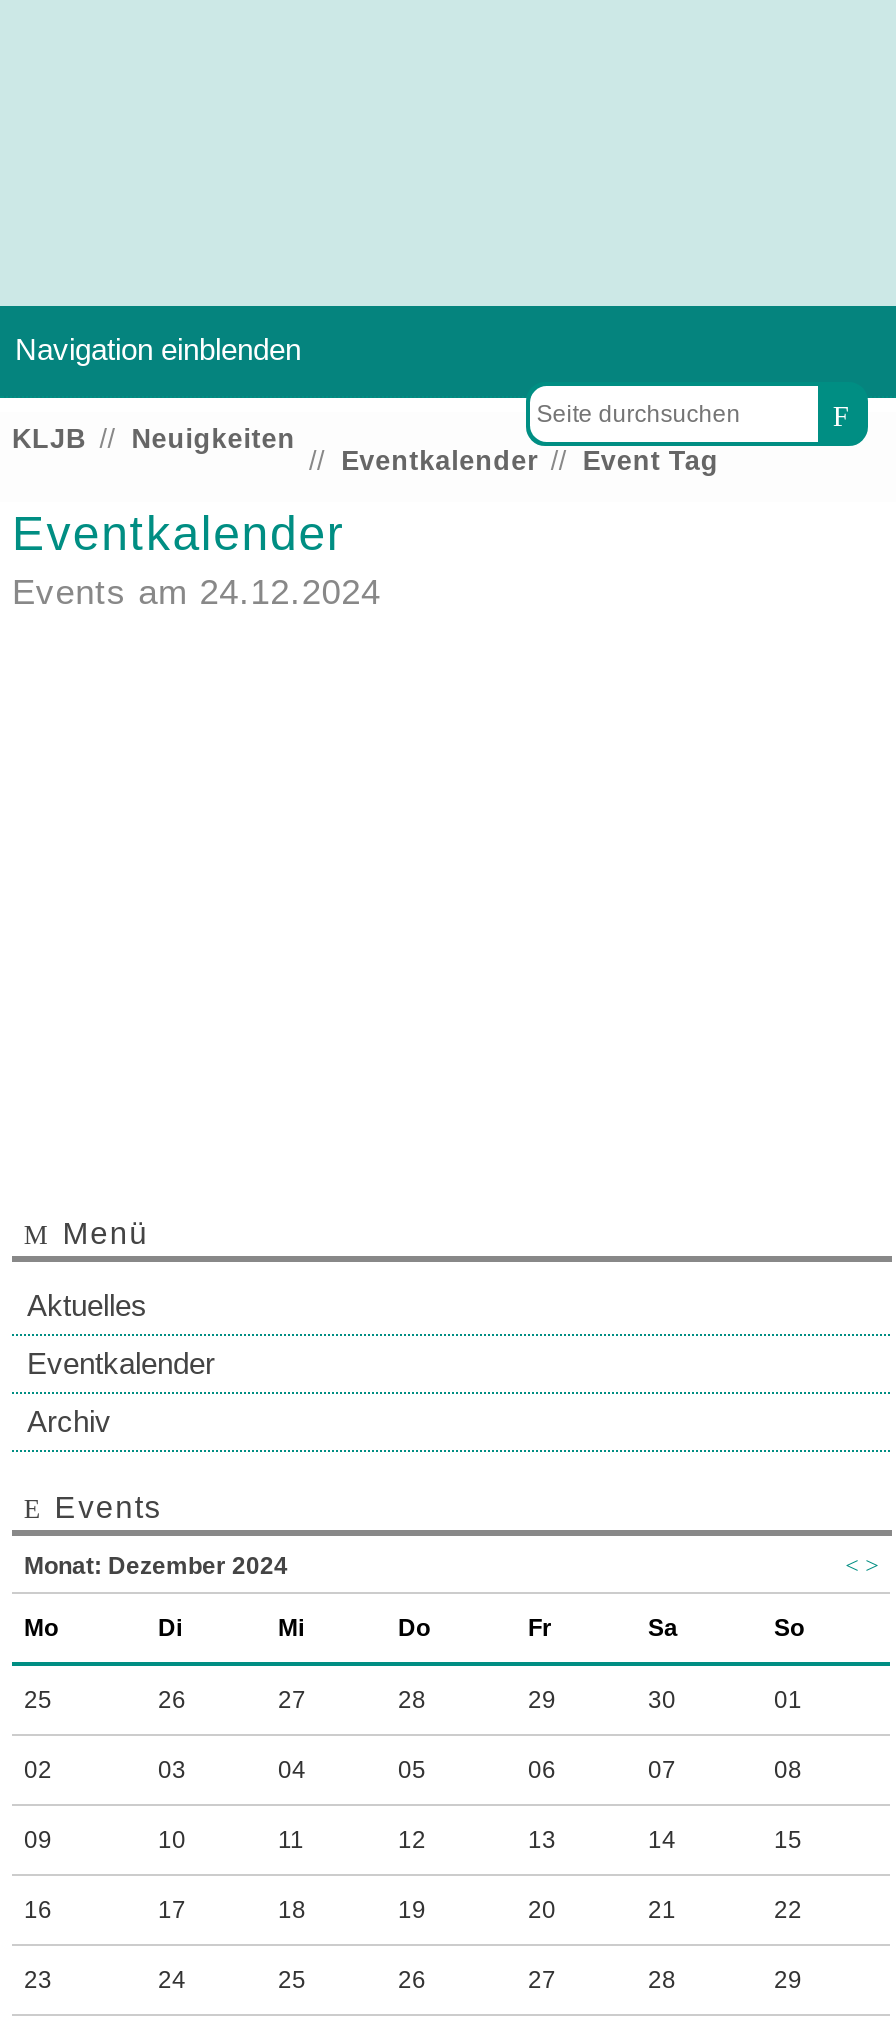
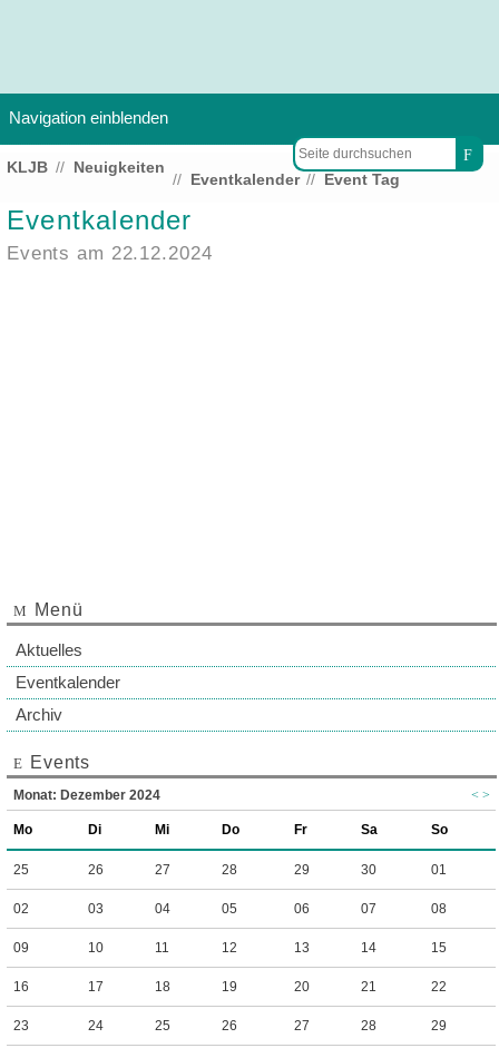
[12,571,381,611] Events am 24.12.2024 -> [7,241,212,264] Events am 22.12.2024

